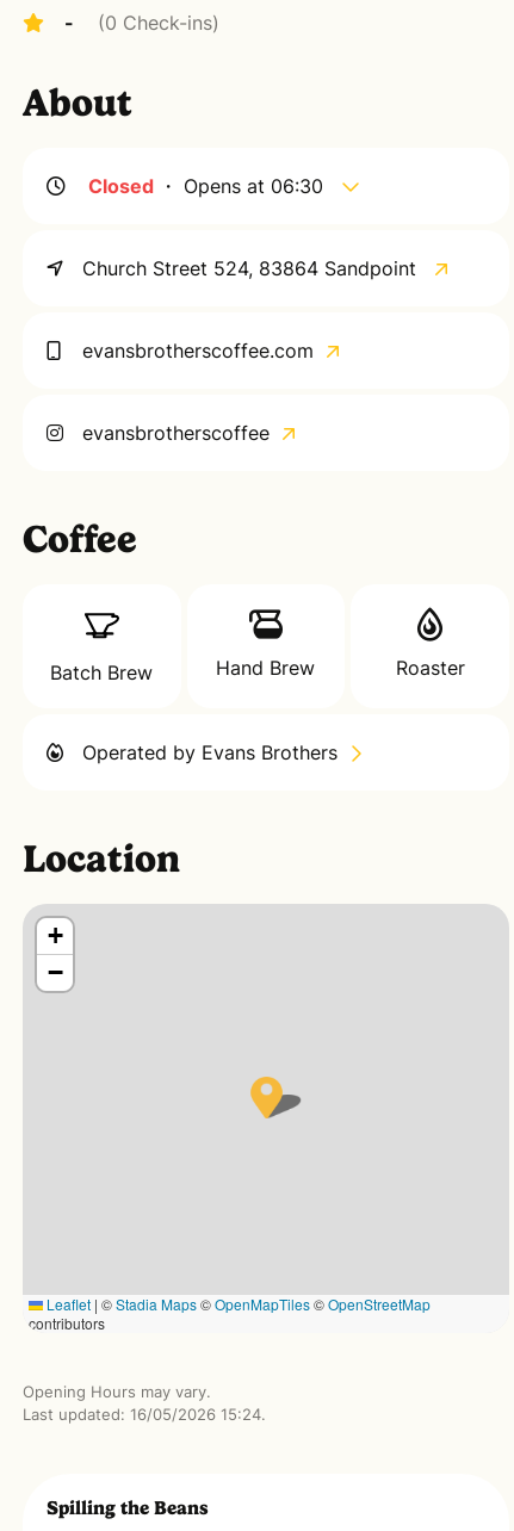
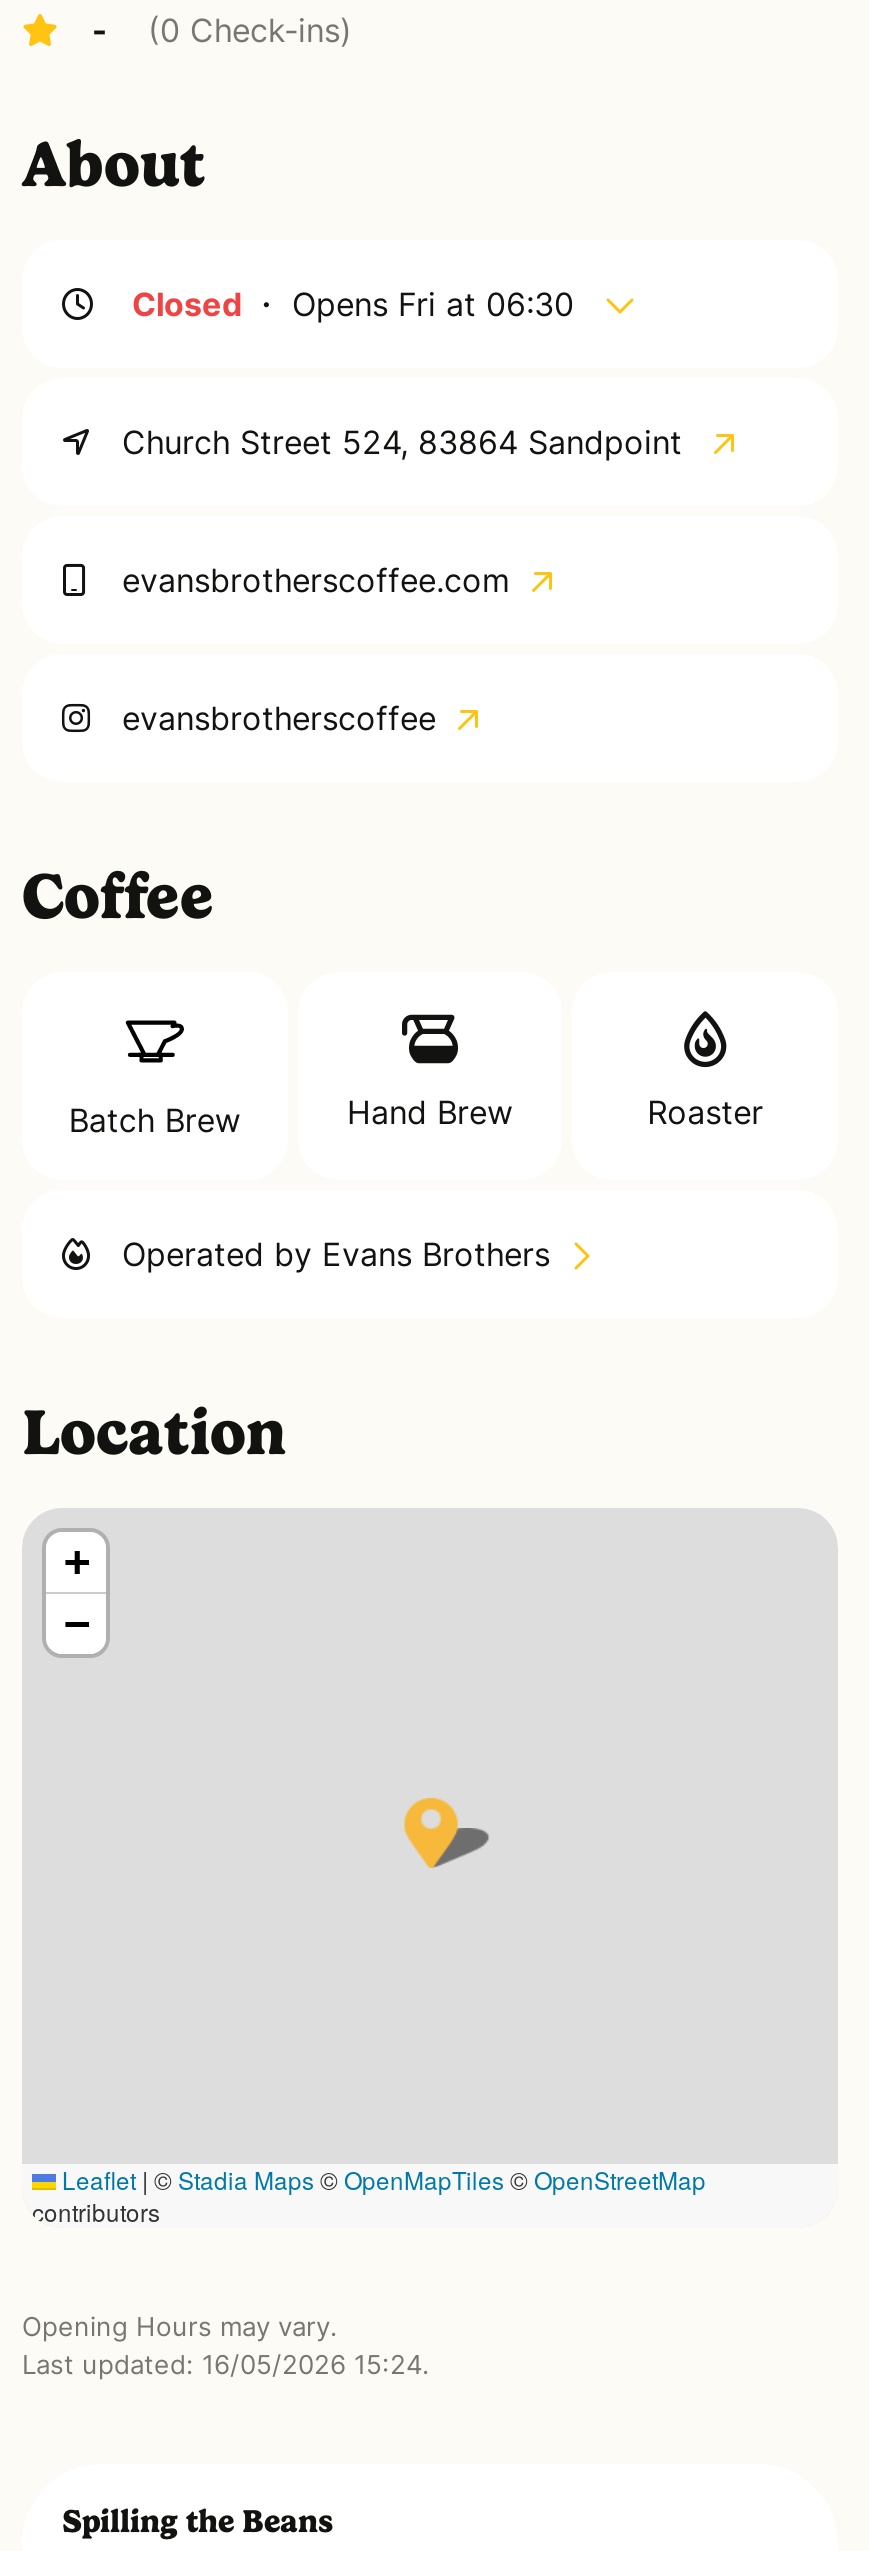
[88,174,329,198] Closed・Opens at 06:30 -> [132,284,584,324] Closed・Opens Fri at 06:30

